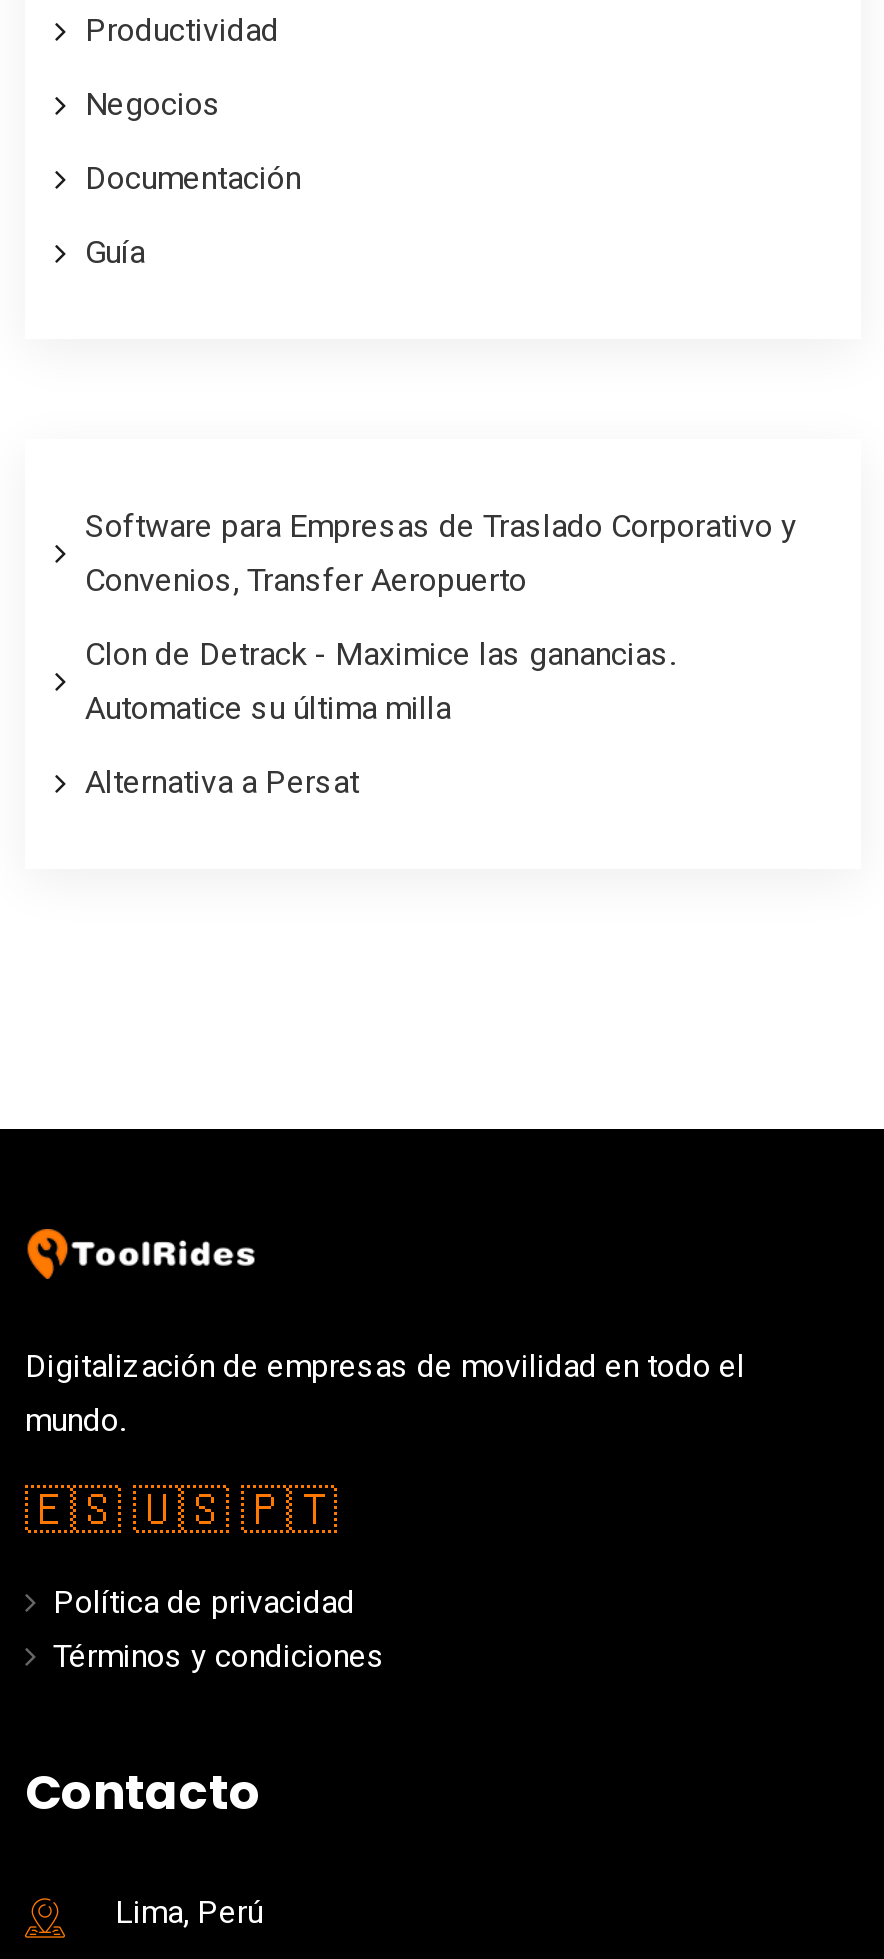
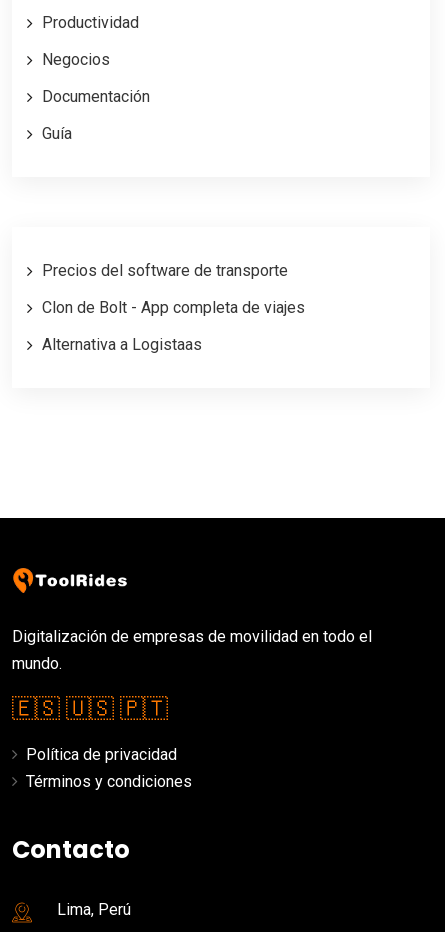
[85,507,797,599] Software para Empresas de Traslado Corporativo y | Convenios, Transfer Aeropuerto -> [42,261,288,280] Precios del software de transporte
[85,635,675,727] Clon de Detrack - Maximice las ganancias. | Automatice su última milla -> [42,298,305,317] Clon de Bolt - App completa de viajes
[85,763,359,801] Alternativa a Persat -> [42,335,202,354] Alternativa a Logistaas

